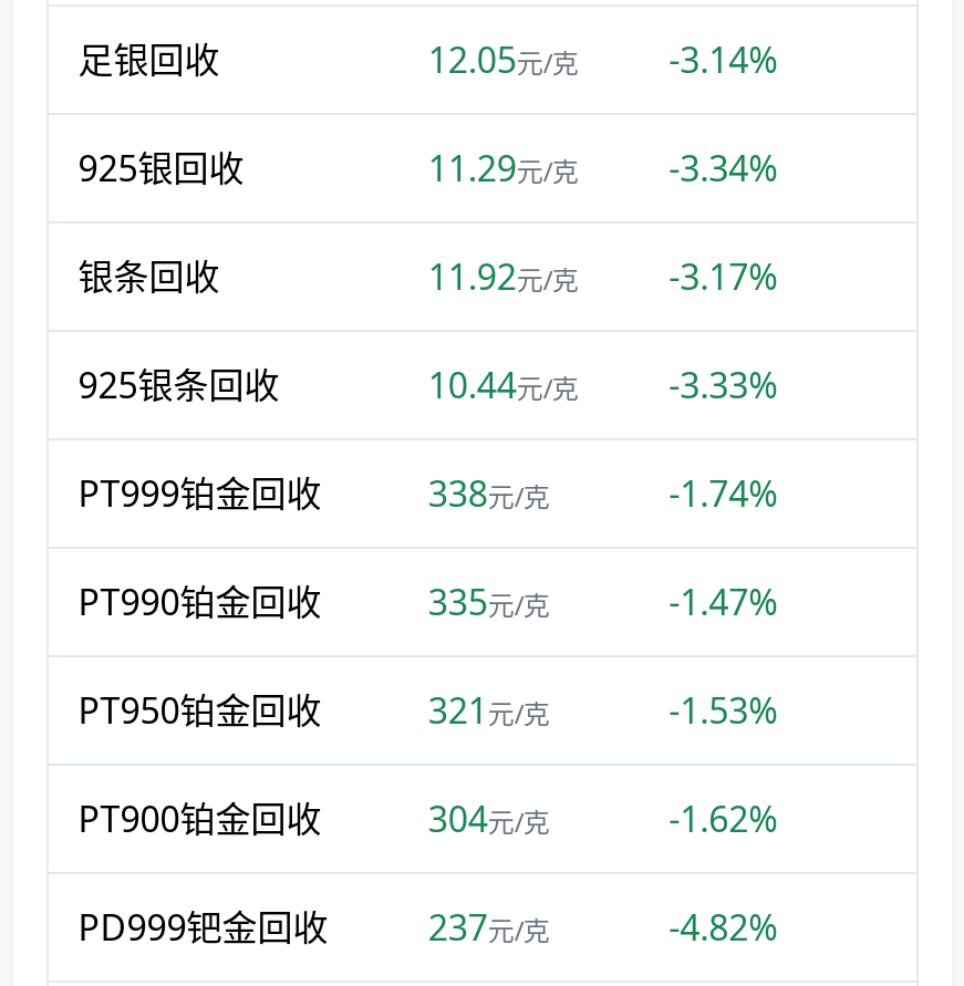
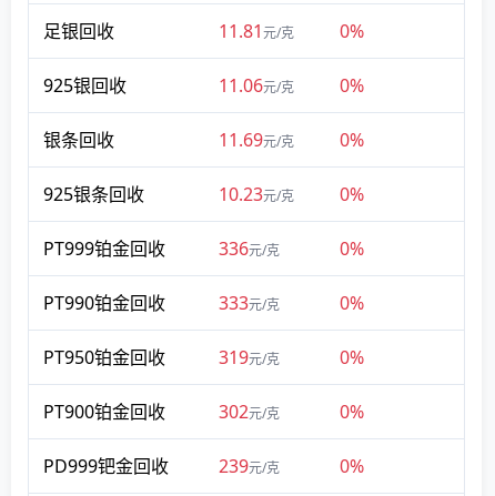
[428,35,578,84] 12.05元/克 -> [219,19,294,43] 11.81元/克
[669,35,777,84] -3.14% -> [340,19,364,43] 0%
[428,144,578,193] 11.29元/克 -> [219,73,294,98] 11.06元/克
[669,144,777,193] -3.34% -> [340,73,364,98] 0%
[428,252,578,301] 11.92元/克 -> [219,128,294,152] 11.69元/克
[669,252,777,301] -3.17% -> [340,128,364,152] 0%
[428,361,578,409] 10.44元/克 -> [219,182,294,206] 10.23元/克
[669,361,777,409] -3.33% -> [340,182,364,206] 0%
[428,469,550,518] 338元/克 -> [219,236,280,261] 336元/克
[669,469,777,518] -1.74% -> [340,236,364,261] 0%
[428,578,550,626] 335元/克 -> [219,291,280,315] 333元/克
[669,578,777,626] -1.47% -> [340,291,364,315] 0%
[428,686,550,735] 321元/克 -> [219,345,280,370] 319元/克
[669,686,777,735] -1.53% -> [340,345,364,370] 0%
[428,795,550,843] 304元/克 -> [219,399,280,424] 302元/克
[669,795,777,843] -1.62% -> [340,399,364,424] 0%
[428,903,550,952] 237元/克 -> [219,454,280,478] 239元/克
[669,903,777,952] -4.82% -> [340,454,364,478] 0%

